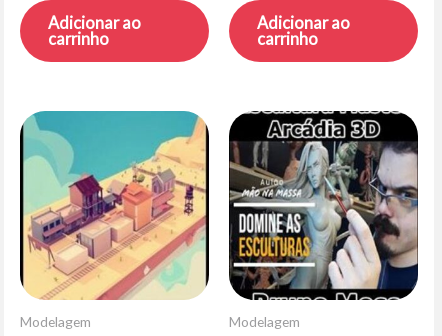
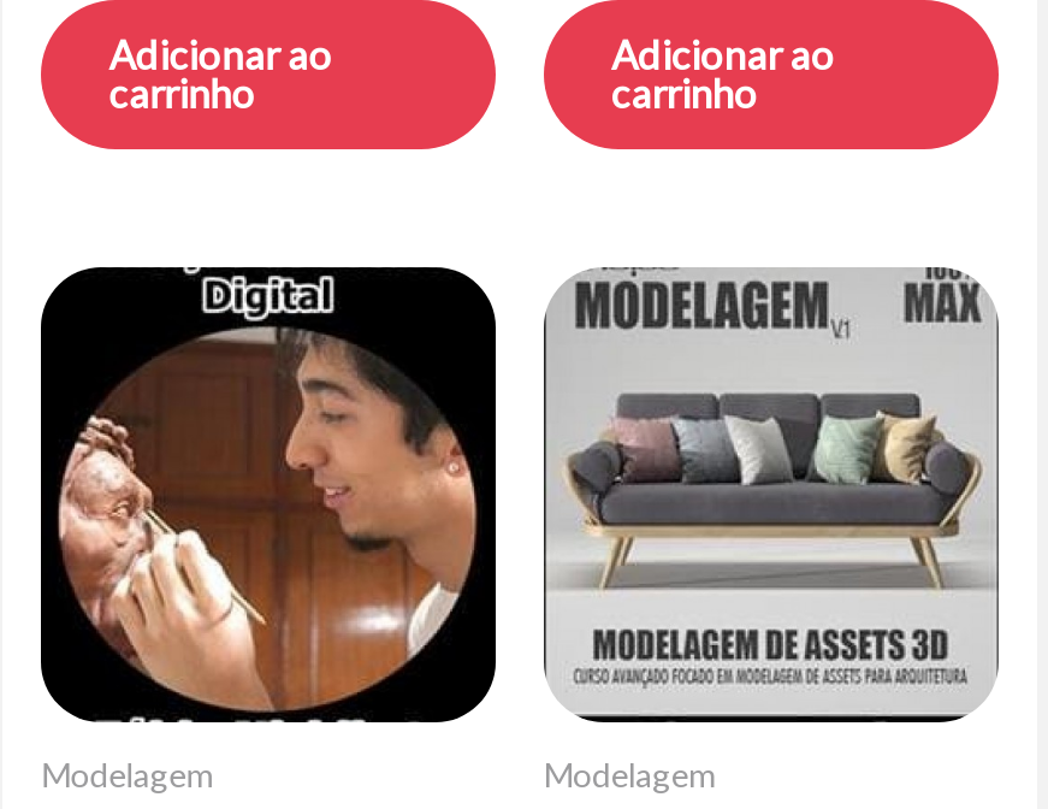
[22,110,208,301] [image] -> [46,265,493,725] [image]
[229,110,418,300] [image] -> [544,270,999,722] [image]

